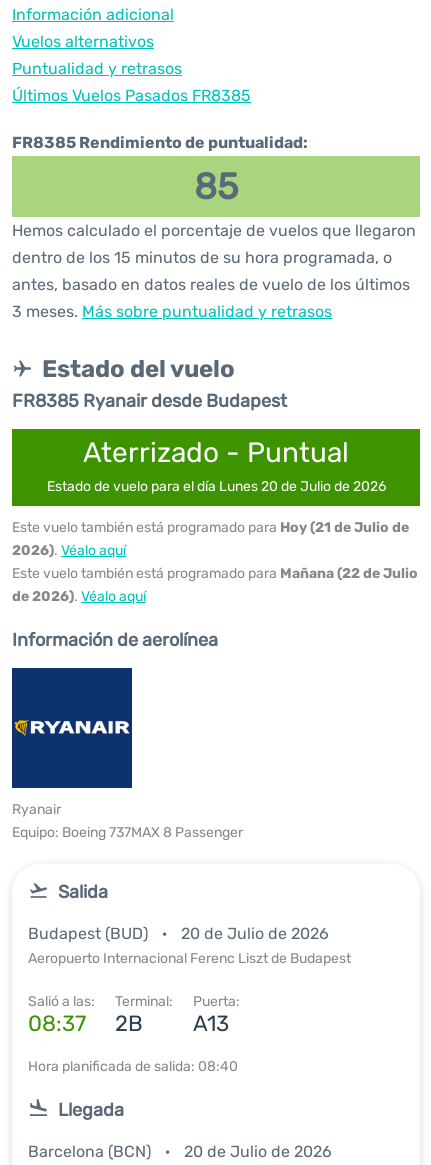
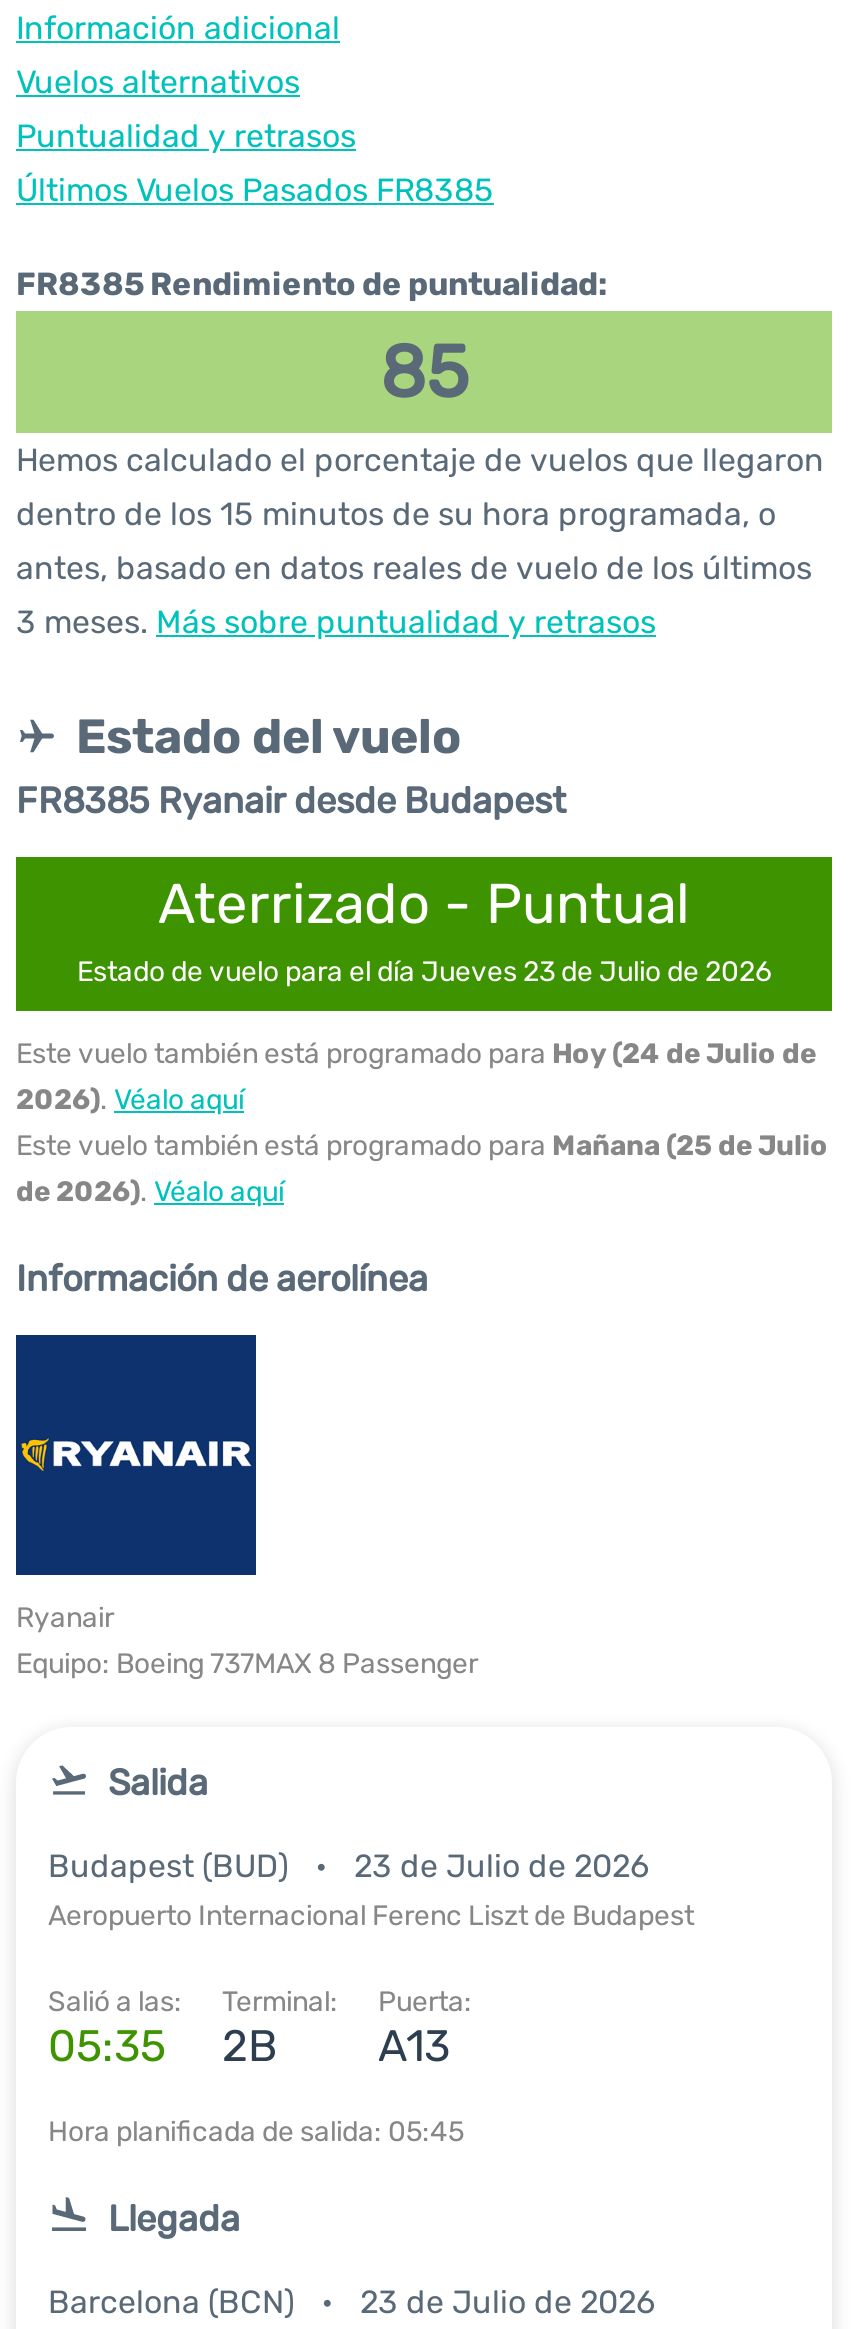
[46,478,385,495] Estado de vuelo para el día Lunes 20 de Julio de 2026 -> [77,955,771,989] Estado de vuelo para el día Jueves 23 de Julio de 2026
[12,519,409,536] Este vuelo también está programado para Hoy (21 de Julio de -> [16,1037,816,1071] Este vuelo también está programado para Hoy (24 de Julio de
[12,565,418,582] Este vuelo también está programado para Mañana (22 de Julio -> [16,1129,828,1163] Este vuelo también está programado para Mañana (25 de Julio
[28,924,329,943] Budapest (BUD) 20 de Julio de 2026 -> [48,1847,650,1885] Budapest (BUD) 23 de Julio de 2026
[28,1010,229,1037] 08:37 2B A13 -> [48,2019,450,2073] 05:35 2B A13
[28,1058,238,1075] Hora planificada de salida: 08:40 -> [48,2115,464,2149] Hora planificada de salida: 05:45
[28,1142,332,1161] Barcelona (BCN) 20 de Julio de 2026 -> [48,2283,656,2321] Barcelona (BCN) 23 de Julio de 2026

